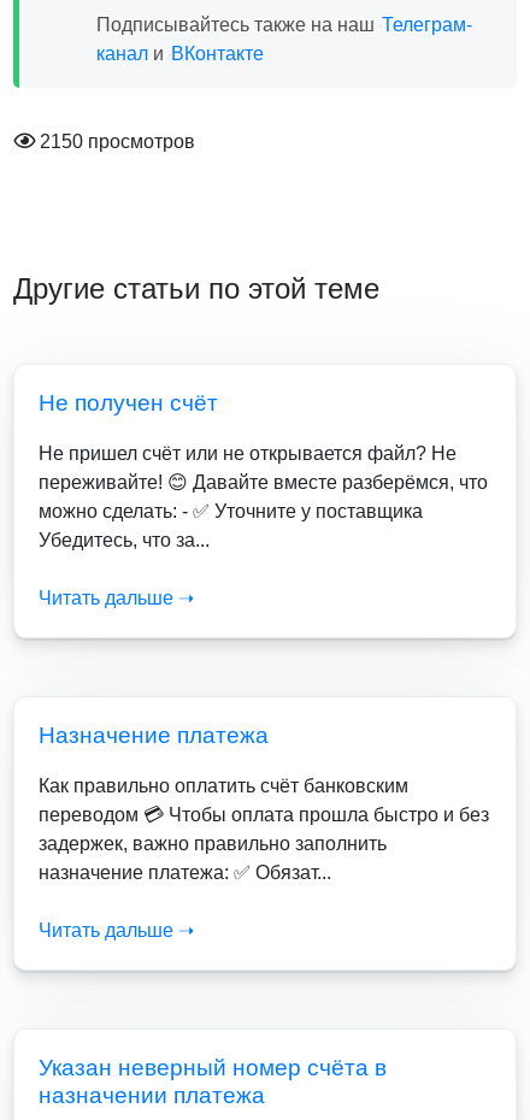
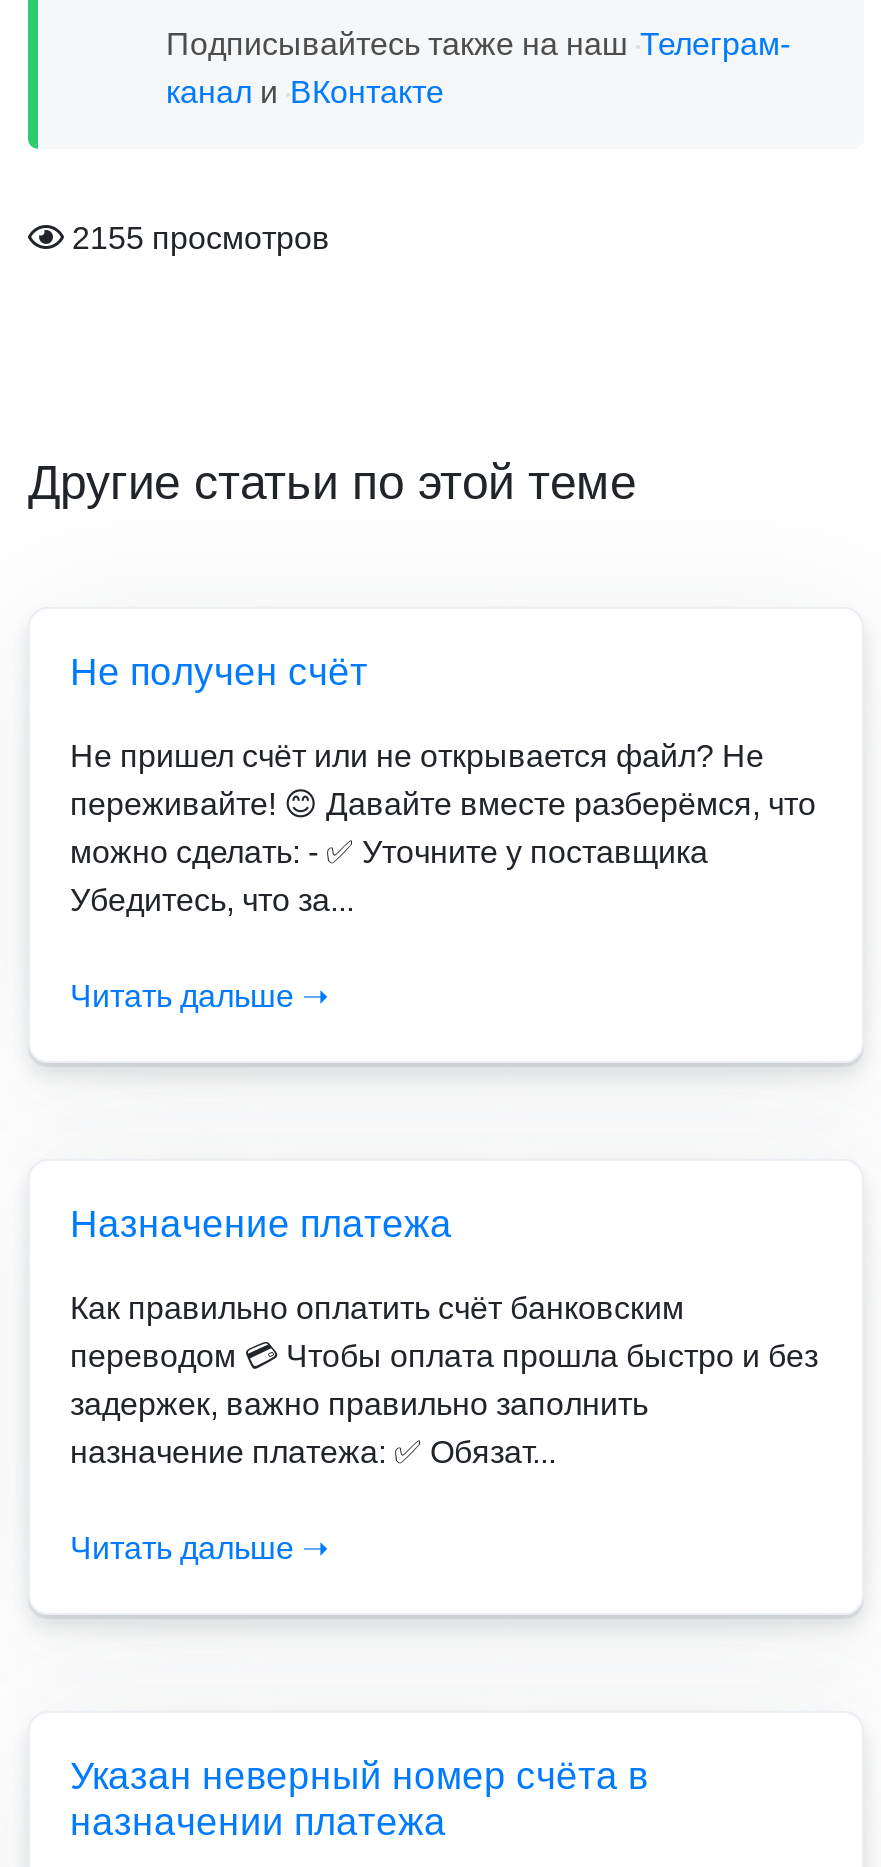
[35,131,195,152] 2150 просмотров -> [64,221,330,255] 2155 просмотров

